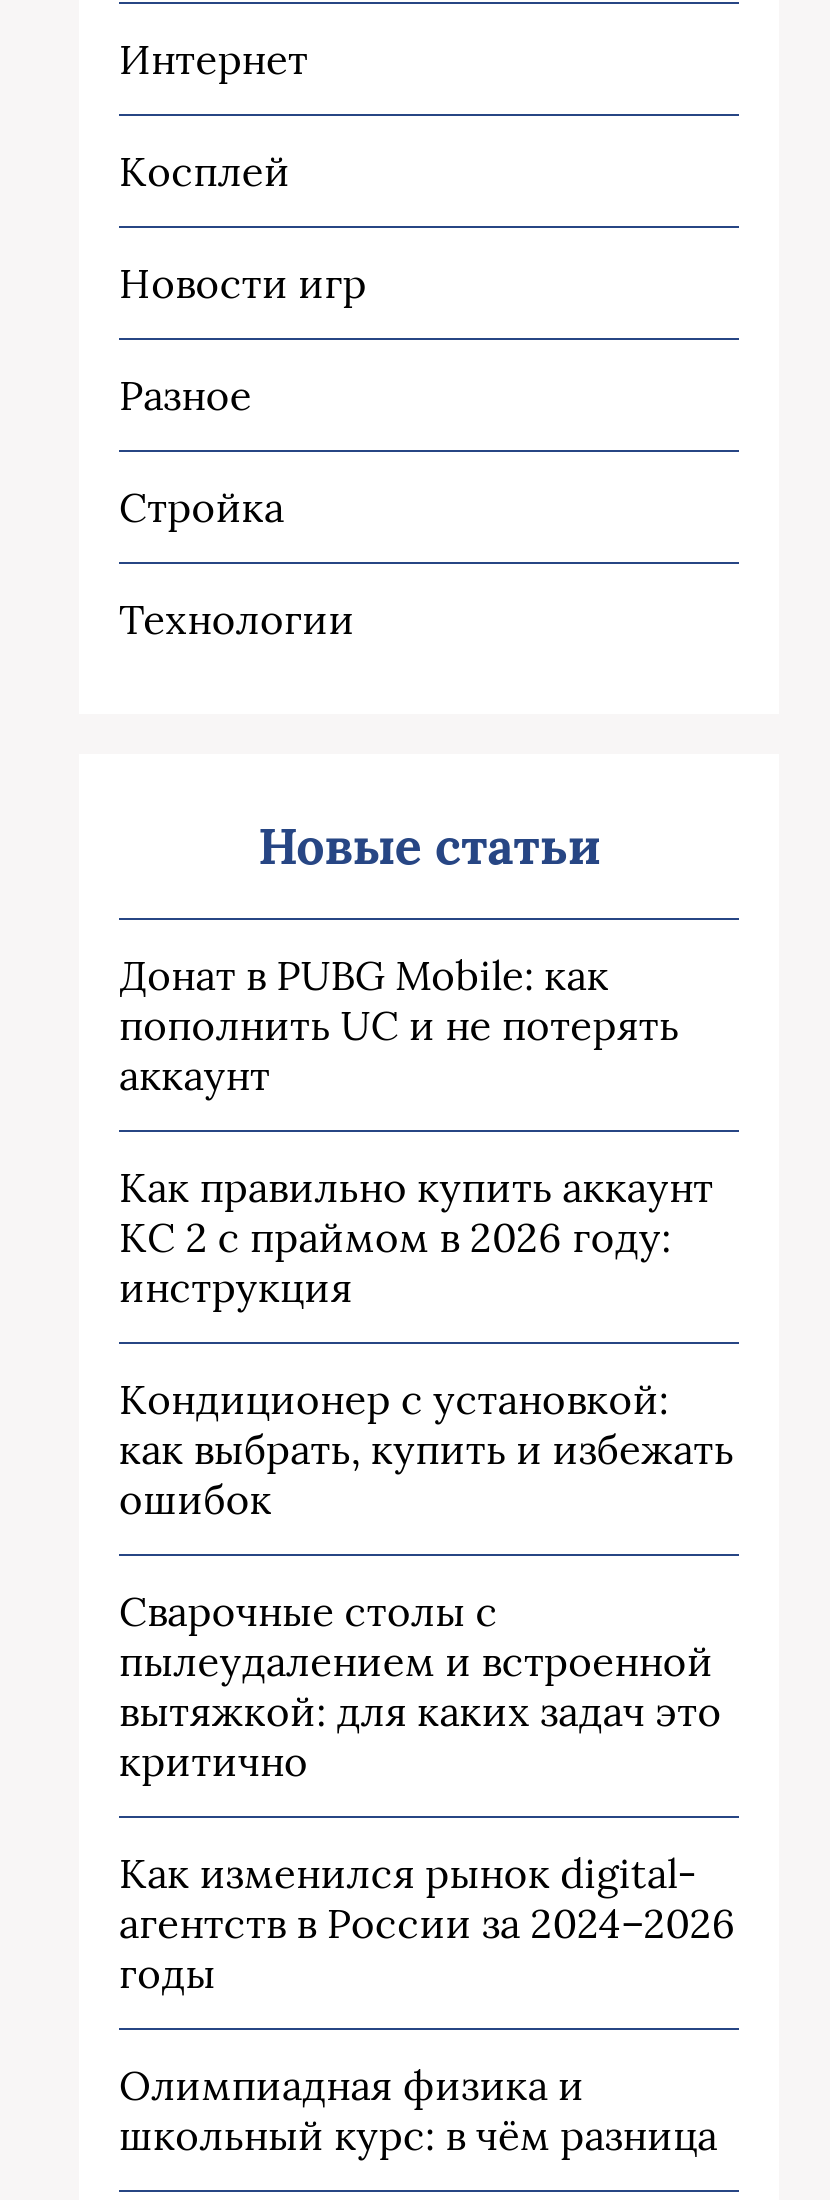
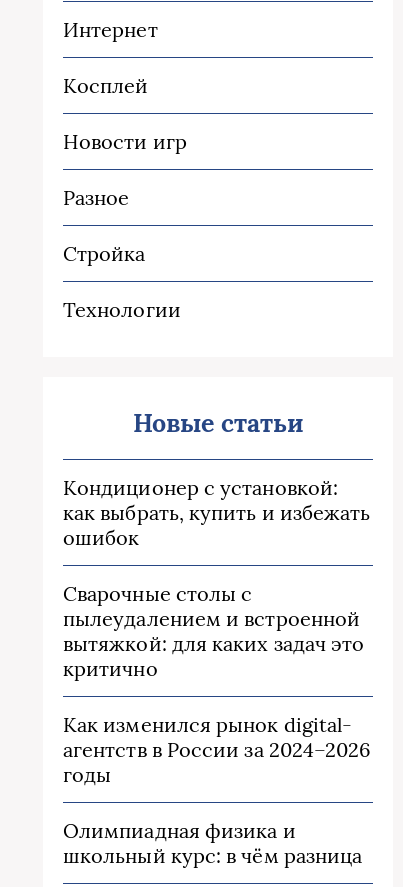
[119,951,713,1313] Донат в PUBG Mobile: как | пополнить UC и не потерять | аккаунт | Как правильно купить аккаунт | КС 2 с праймом в 2026 году: | инструкция -> none

